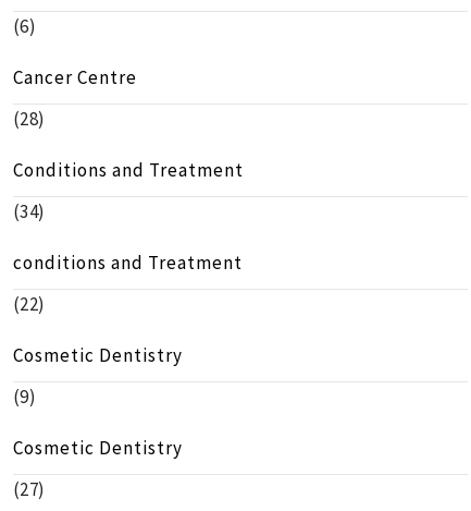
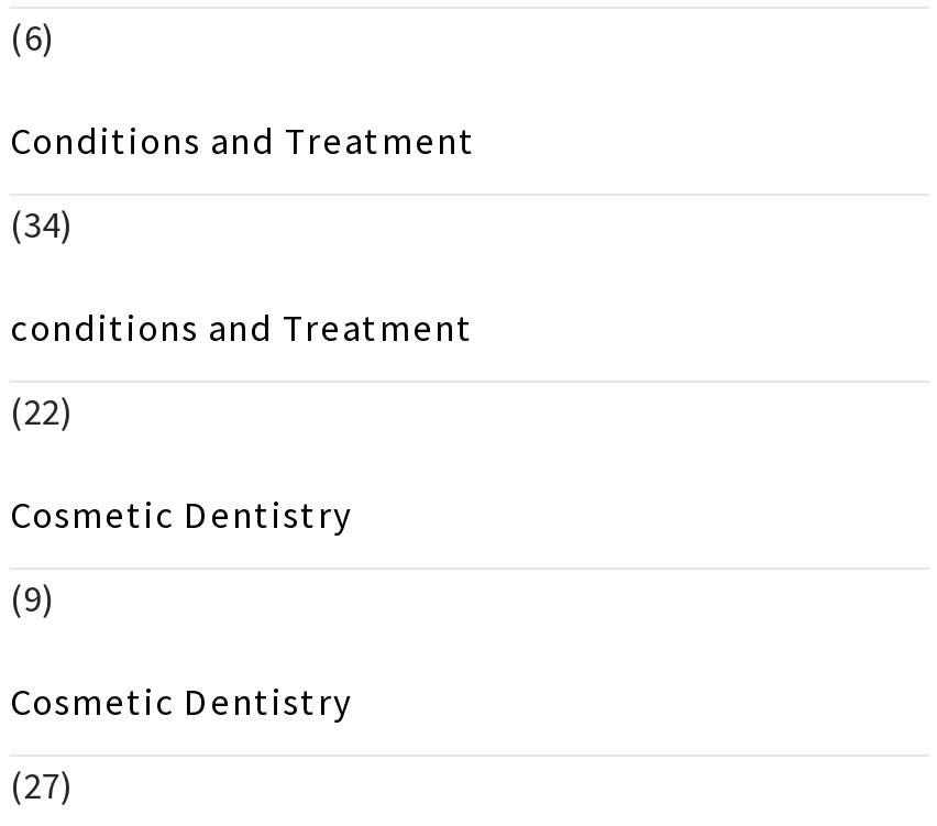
[13,65,137,131] Cancer Centre | (28) -> none

